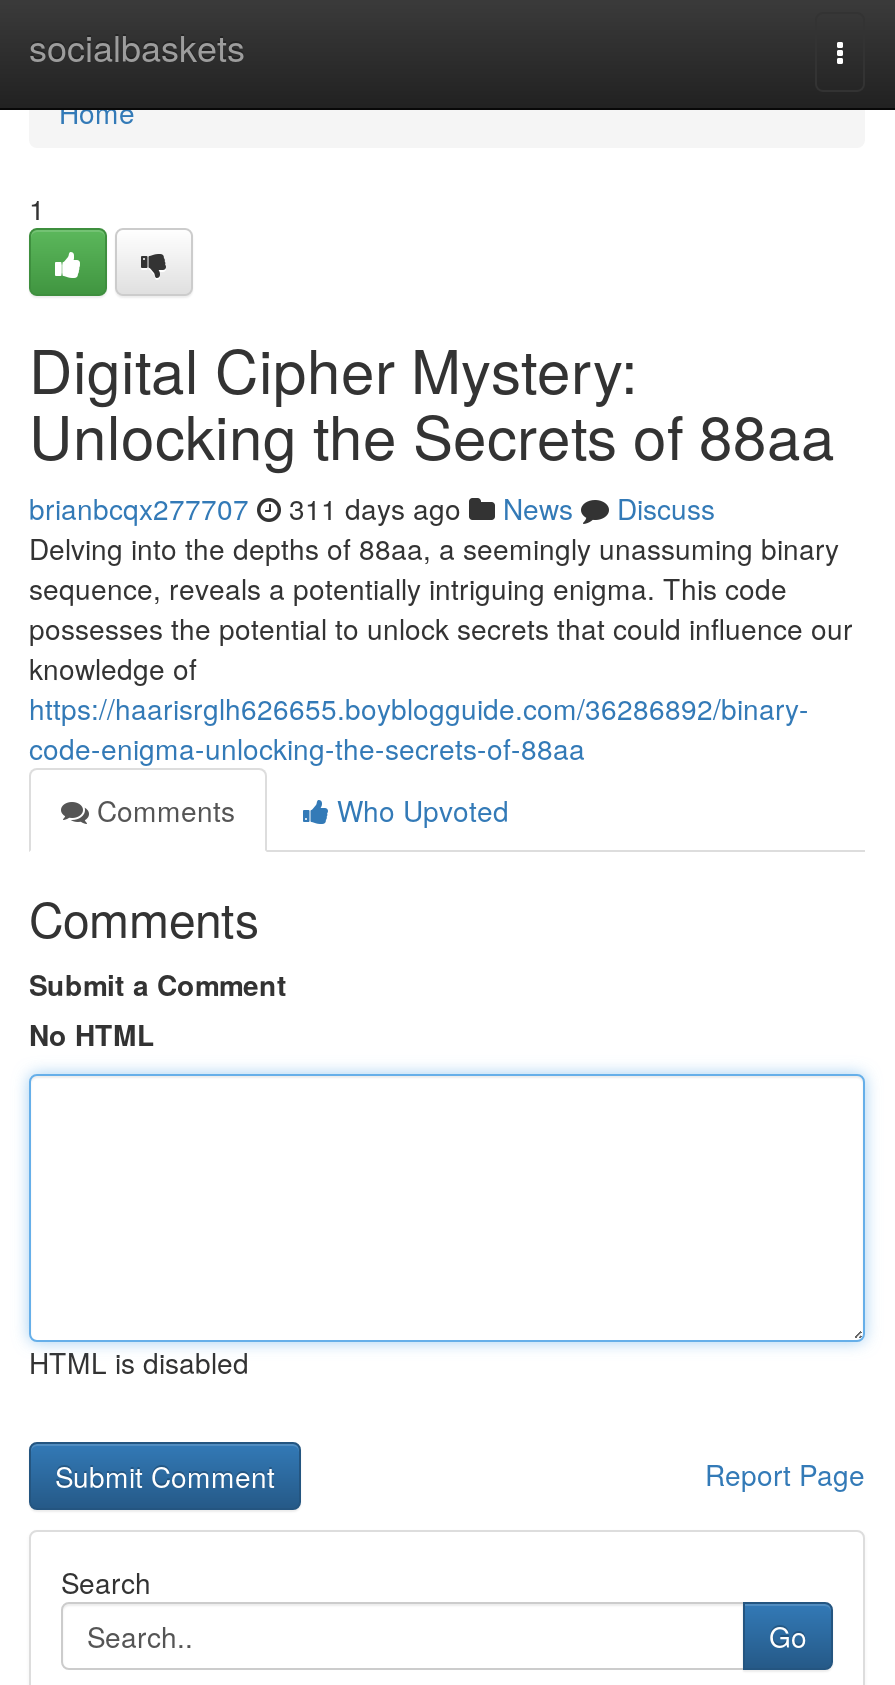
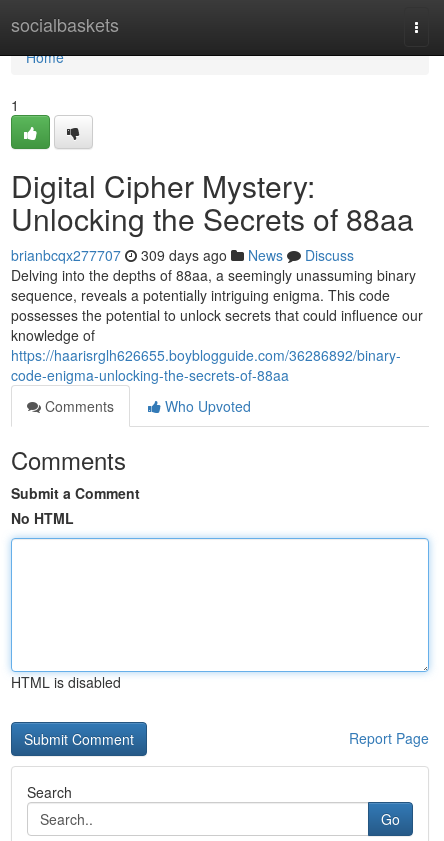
[29,488,715,528] brianbcqx277707 311 days ago News Discuss -> [11,245,354,265] brianbcqx277707 309 days ago News Discuss

